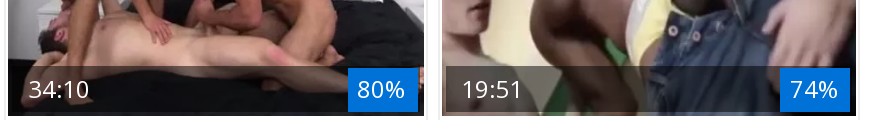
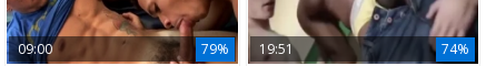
[28,71,407,105] 34:10 | 80% -> [18,39,229,58] 09:00 | 79%

